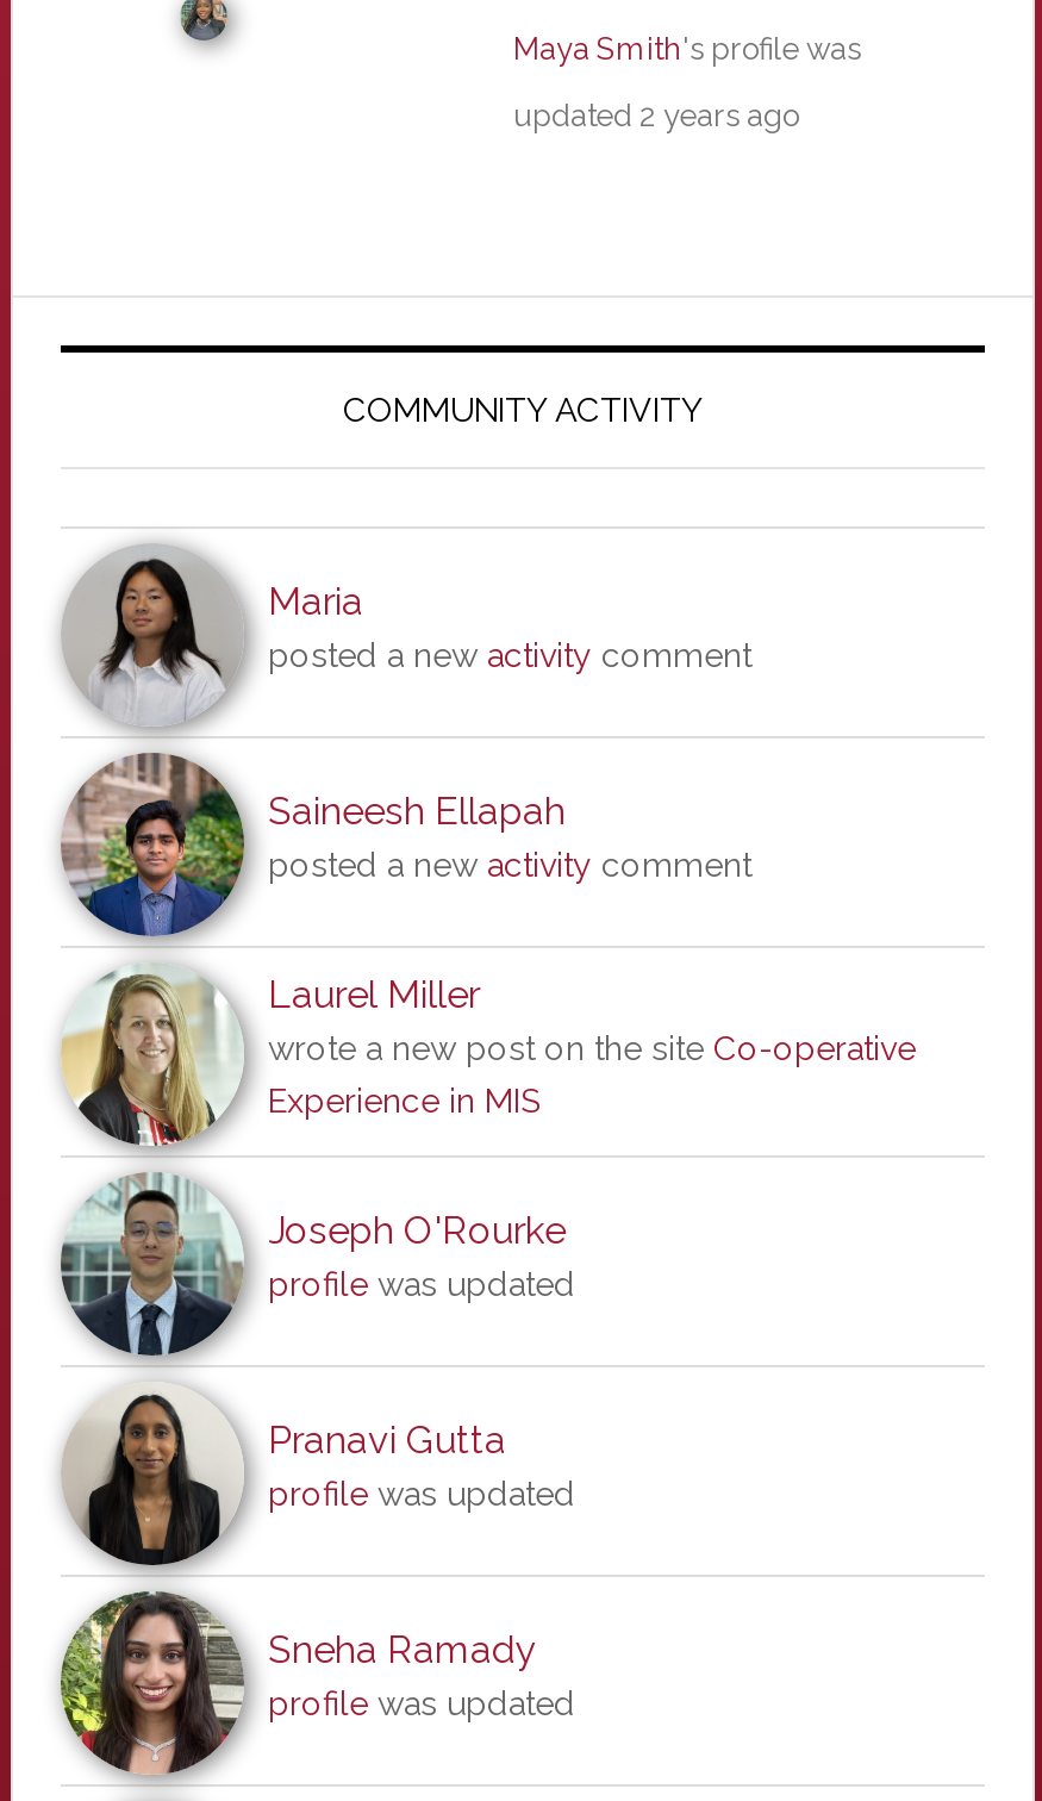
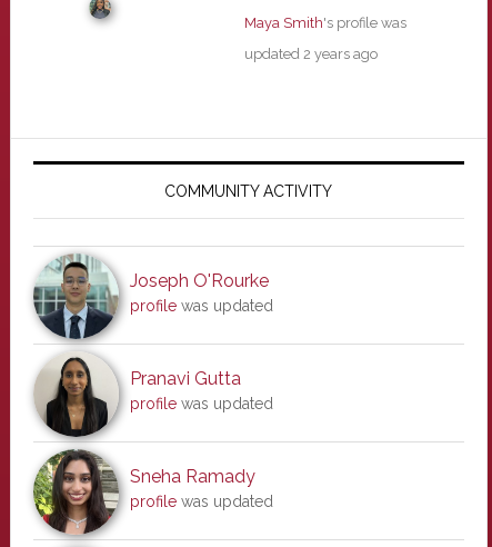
[63,548,751,727] [image] | Maria | posted a new activity comment -> none
[61,750,916,1120] [image] | Saineesh Ellapah | posted a new activity comment | Laurel Miller | wrote a new post on the site Co-operative | Experience in MIS -> none
[61,965,235,1146] [image] -> none

